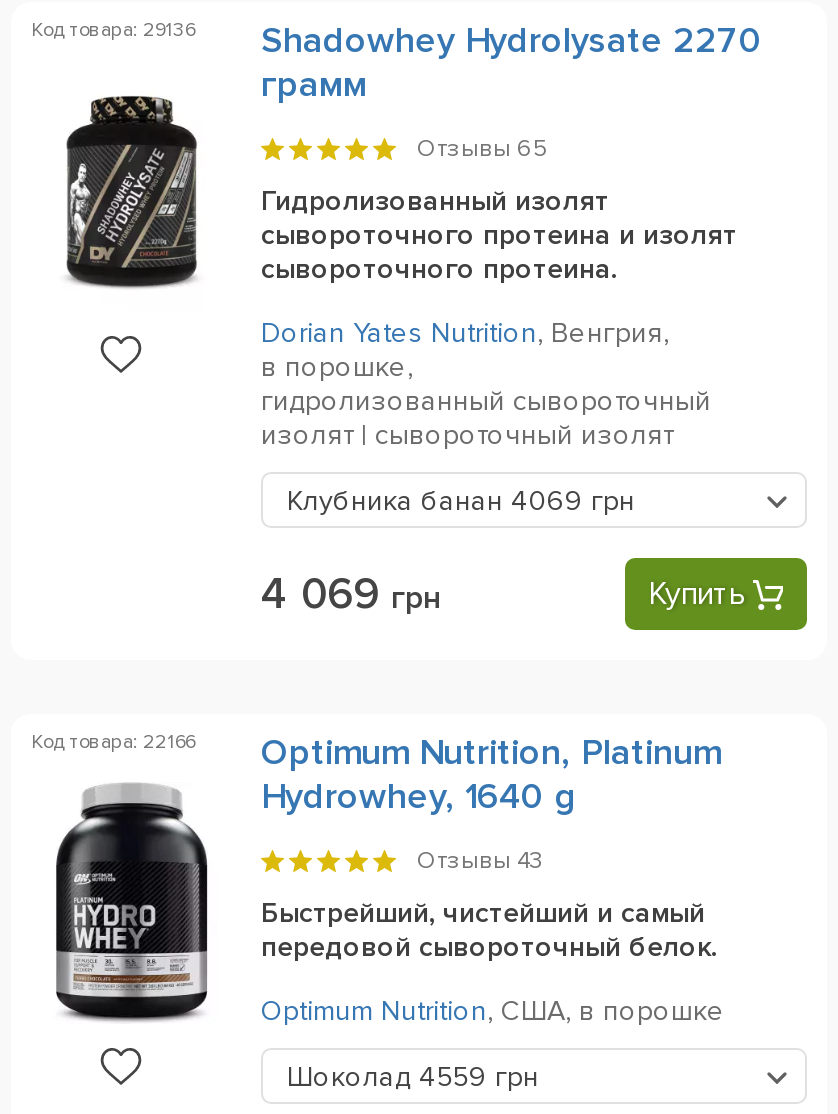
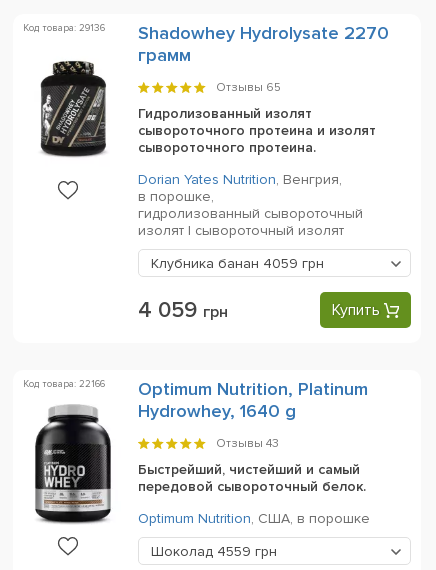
[287,484,635,518] Клубника банан 4069 грн -> [151,255,324,272] Клубника банан 4059 грн
[261,567,441,621] 4 069 грн -> [138,296,228,323] 4 059 грн

